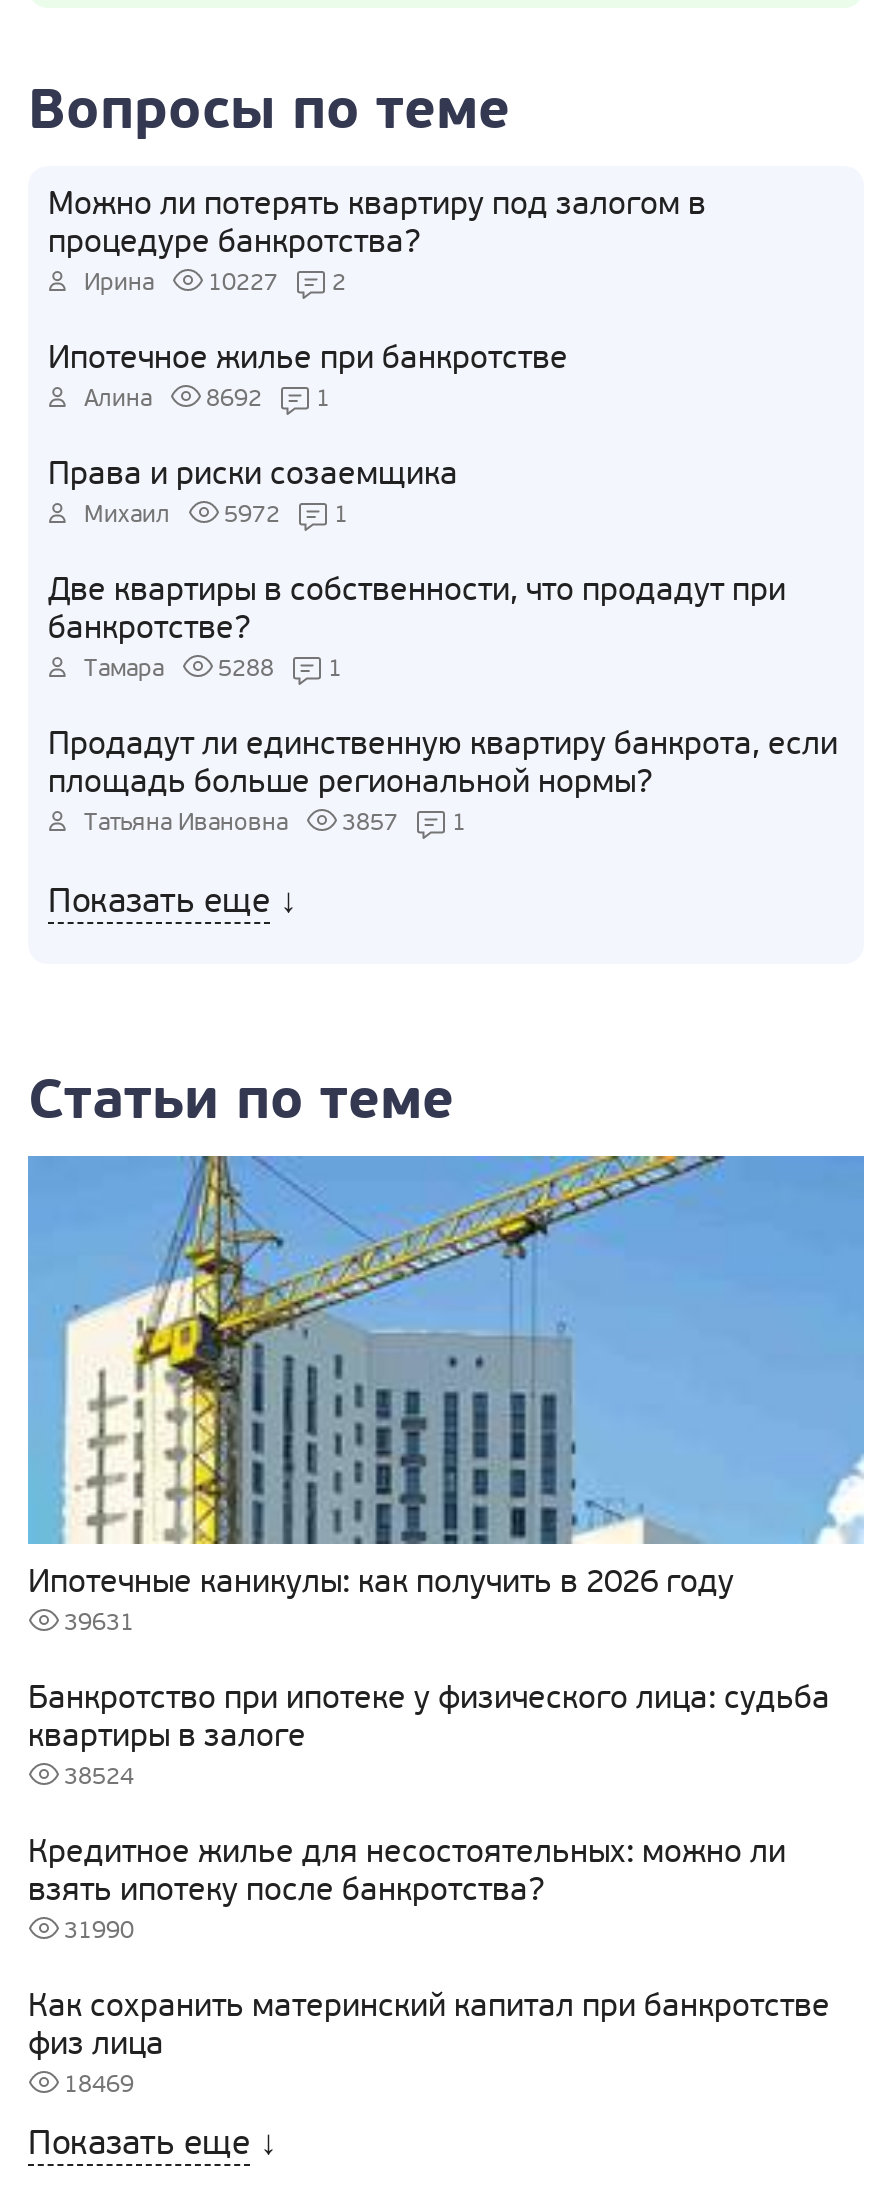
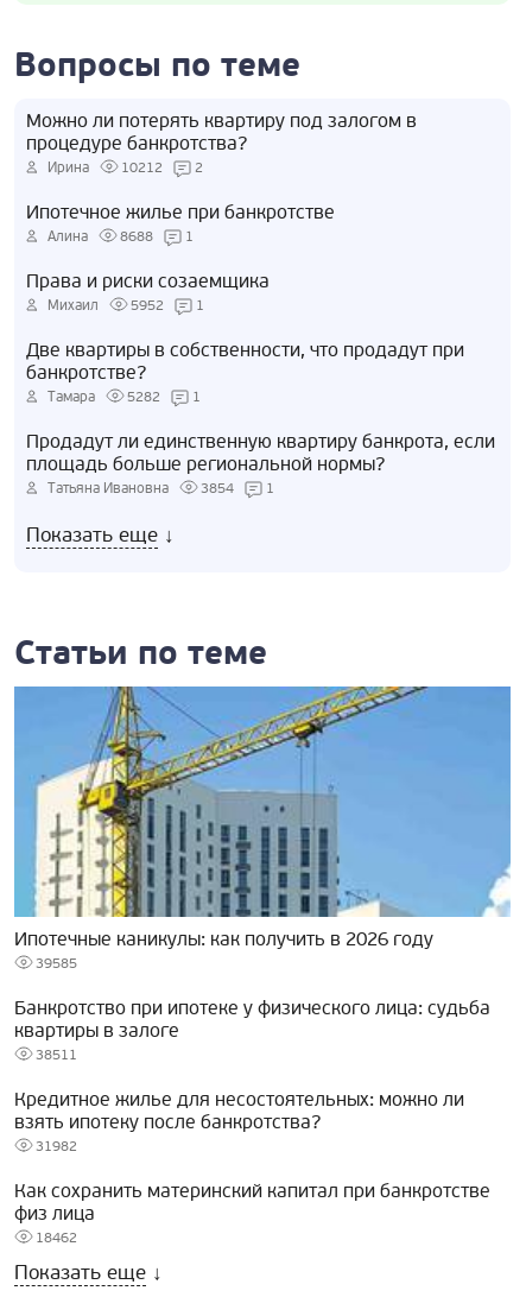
[84,267,346,297] Ирина 10227 2 -> [47,159,203,177] Ирина 10212 2
[84,383,330,413] Алина 8692 1 -> [47,228,194,246] Алина 8688 1
[84,499,348,529] Михаил 5972 1 -> [47,297,204,314] Михаил 5952 1
[84,653,342,683] Тамара 5288 1 -> [47,388,201,406] Тамара 5282 1
[84,807,466,837] Татьяна Ивановна 3857 1 -> [47,479,274,497] Татьяна Ивановна 3854 1
[64,1608,134,1638] 39631 -> [36,955,77,973] 39585
[64,1762,134,1792] 38524 -> [36,1046,77,1064] 38511
[64,1916,134,1946] 31990 -> [36,1138,77,1156] 31982
[64,2070,134,2100] 18469 -> [36,1229,77,1247] 18462

